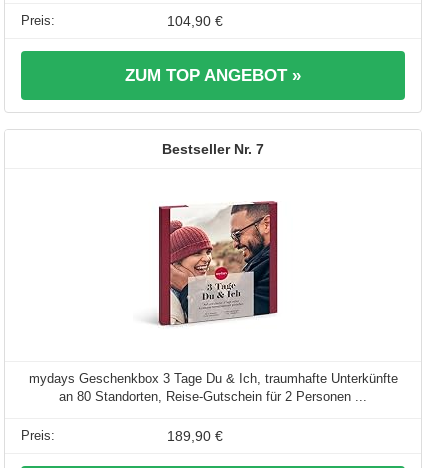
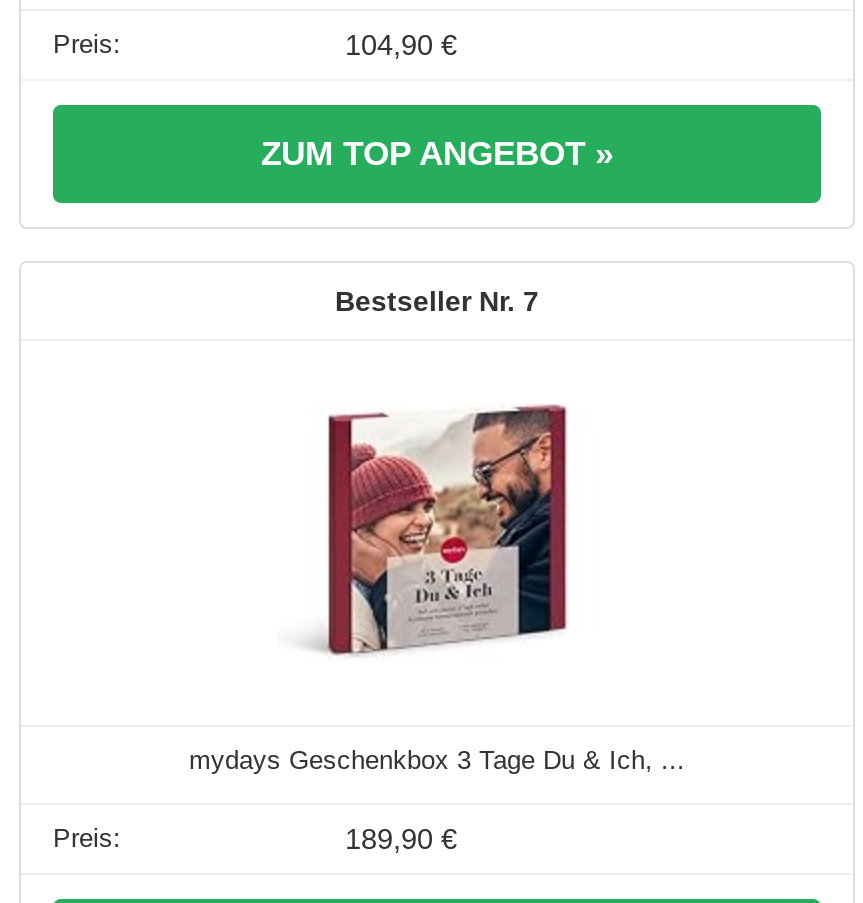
[28,371,397,404] mydays Geschenkbox 3 Tage Du & Ich, traumhafte Unterkünfte | an 80 Standorten, Reise-Gutschein für 2 Personen ... -> [189,745,685,775] mydays Geschenkbox 3 Tage Du & Ich, ...

